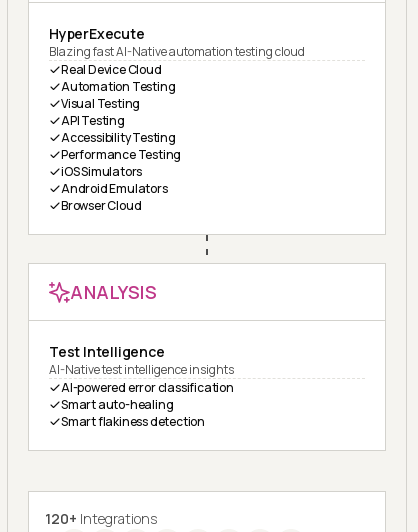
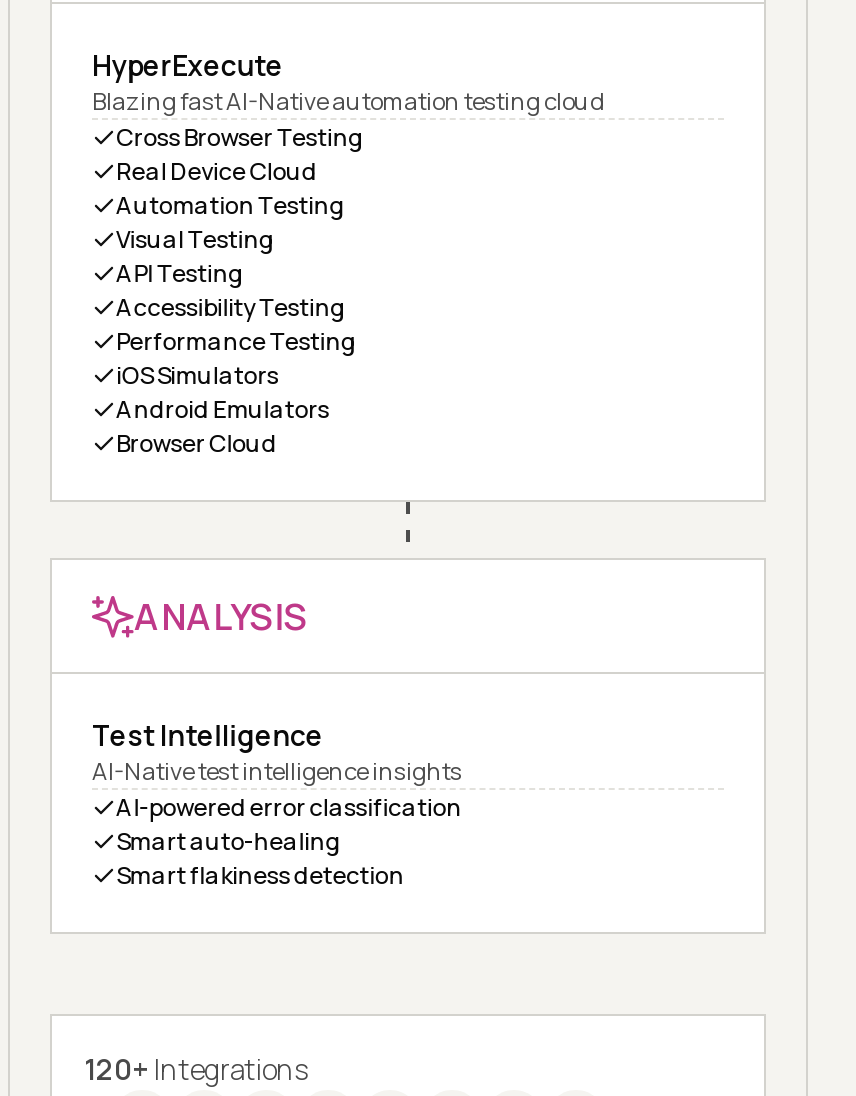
none -> [116,120,364,154] Cross Browser Testing

